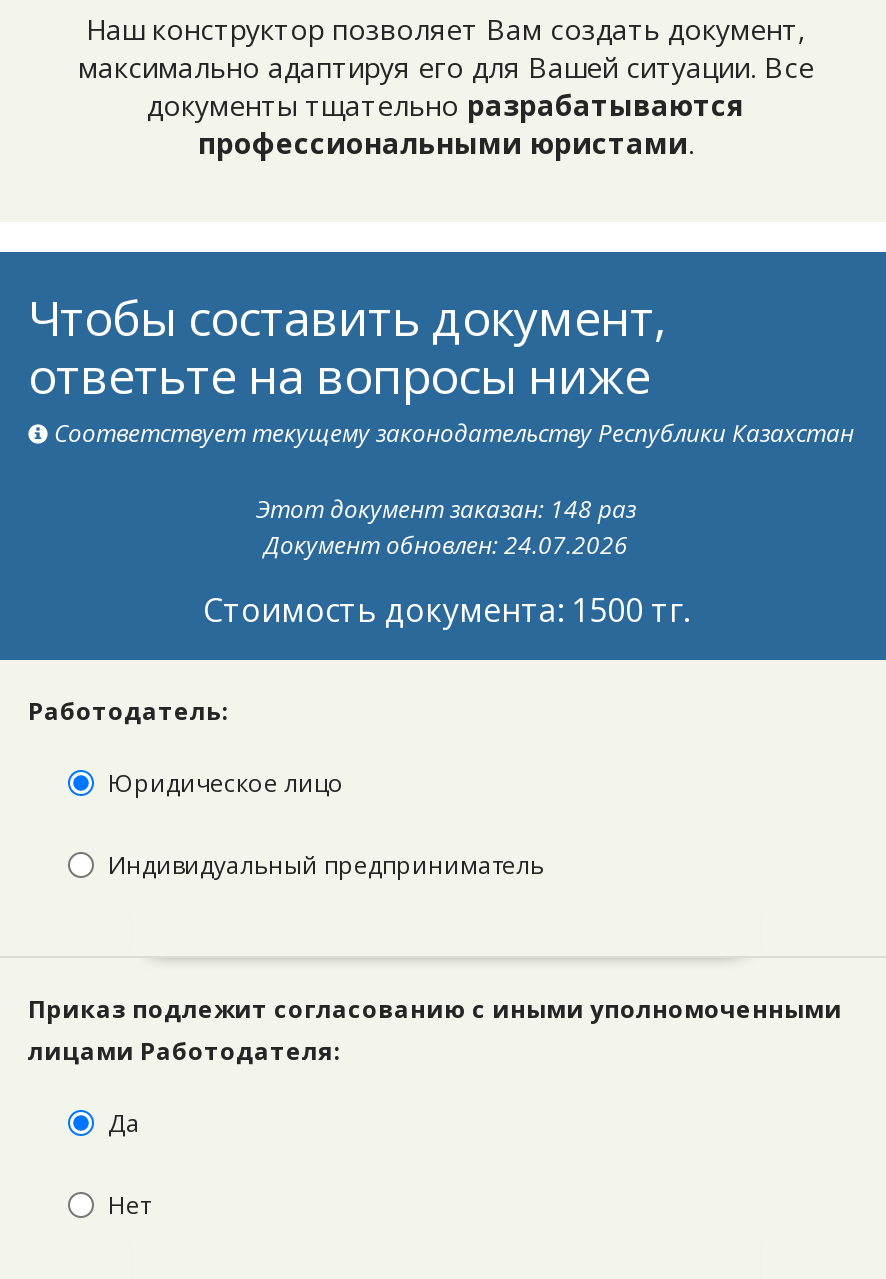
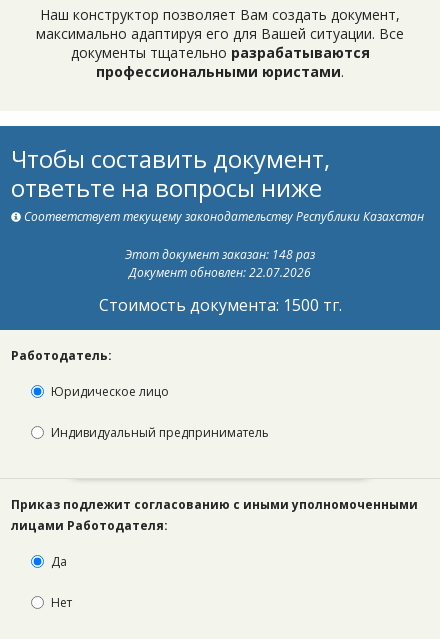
[264,527,628,561] Документ обновлен: 24.07.2026 -> [129,263,311,280] Документ обновлен: 22.07.2026

